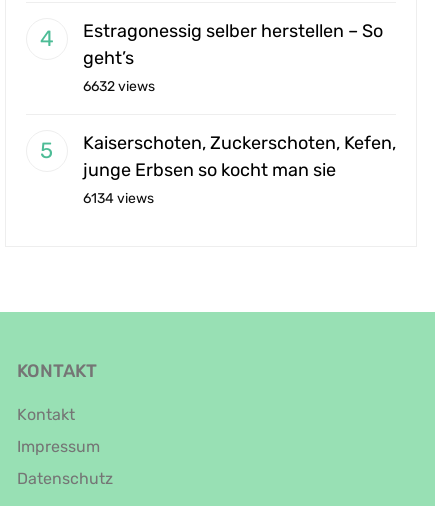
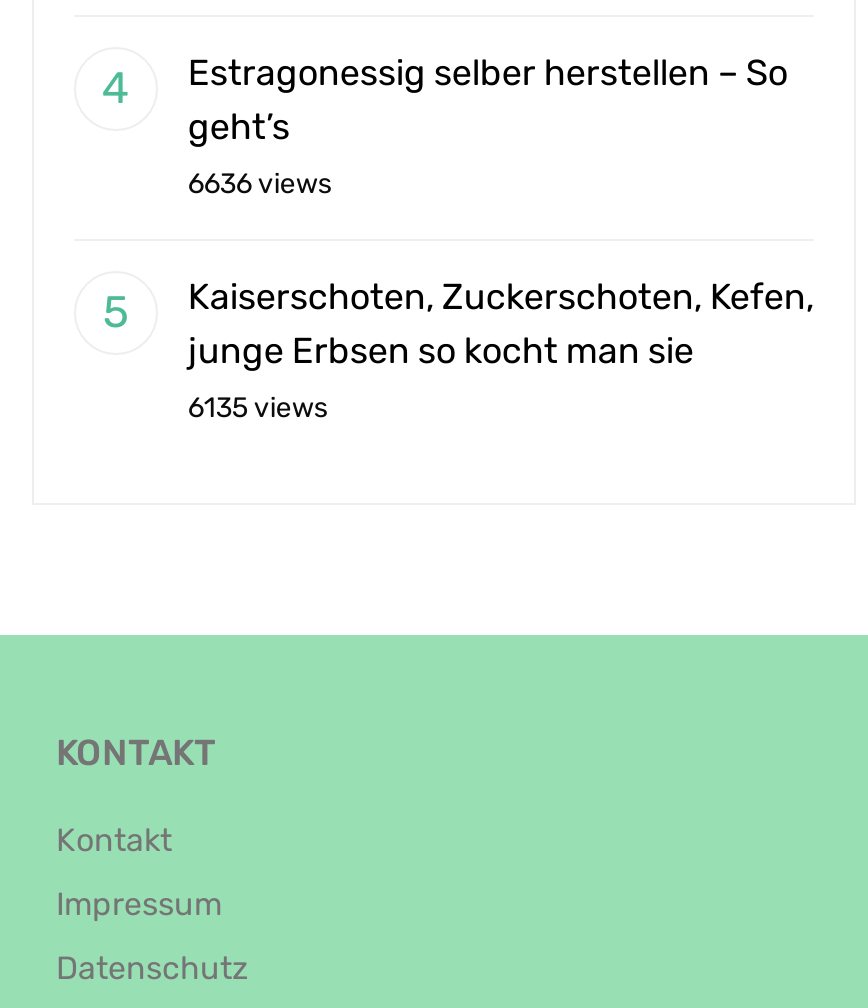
[83,78,155,95] 6632 views -> [188,167,332,201] 6636 views
[83,190,154,207] 6134 views -> [188,391,328,425] 6135 views

